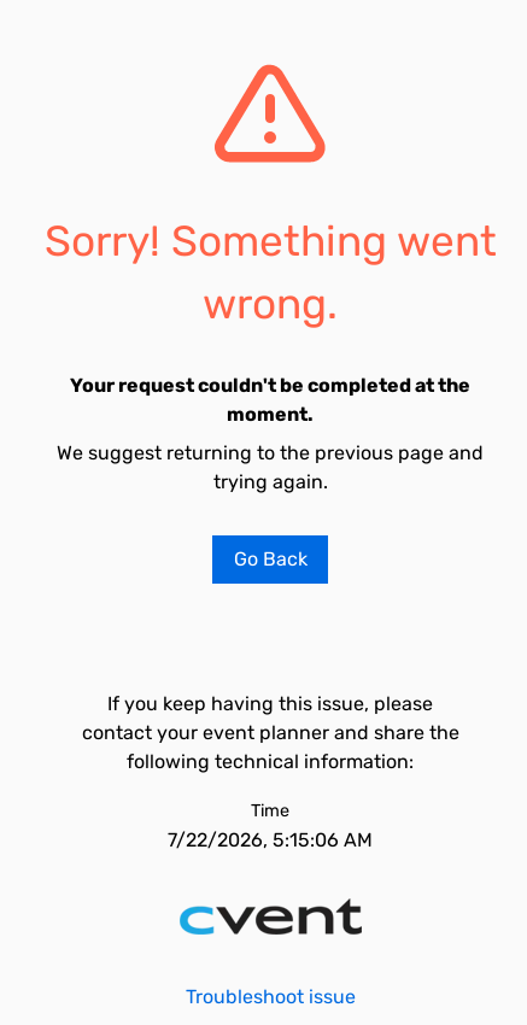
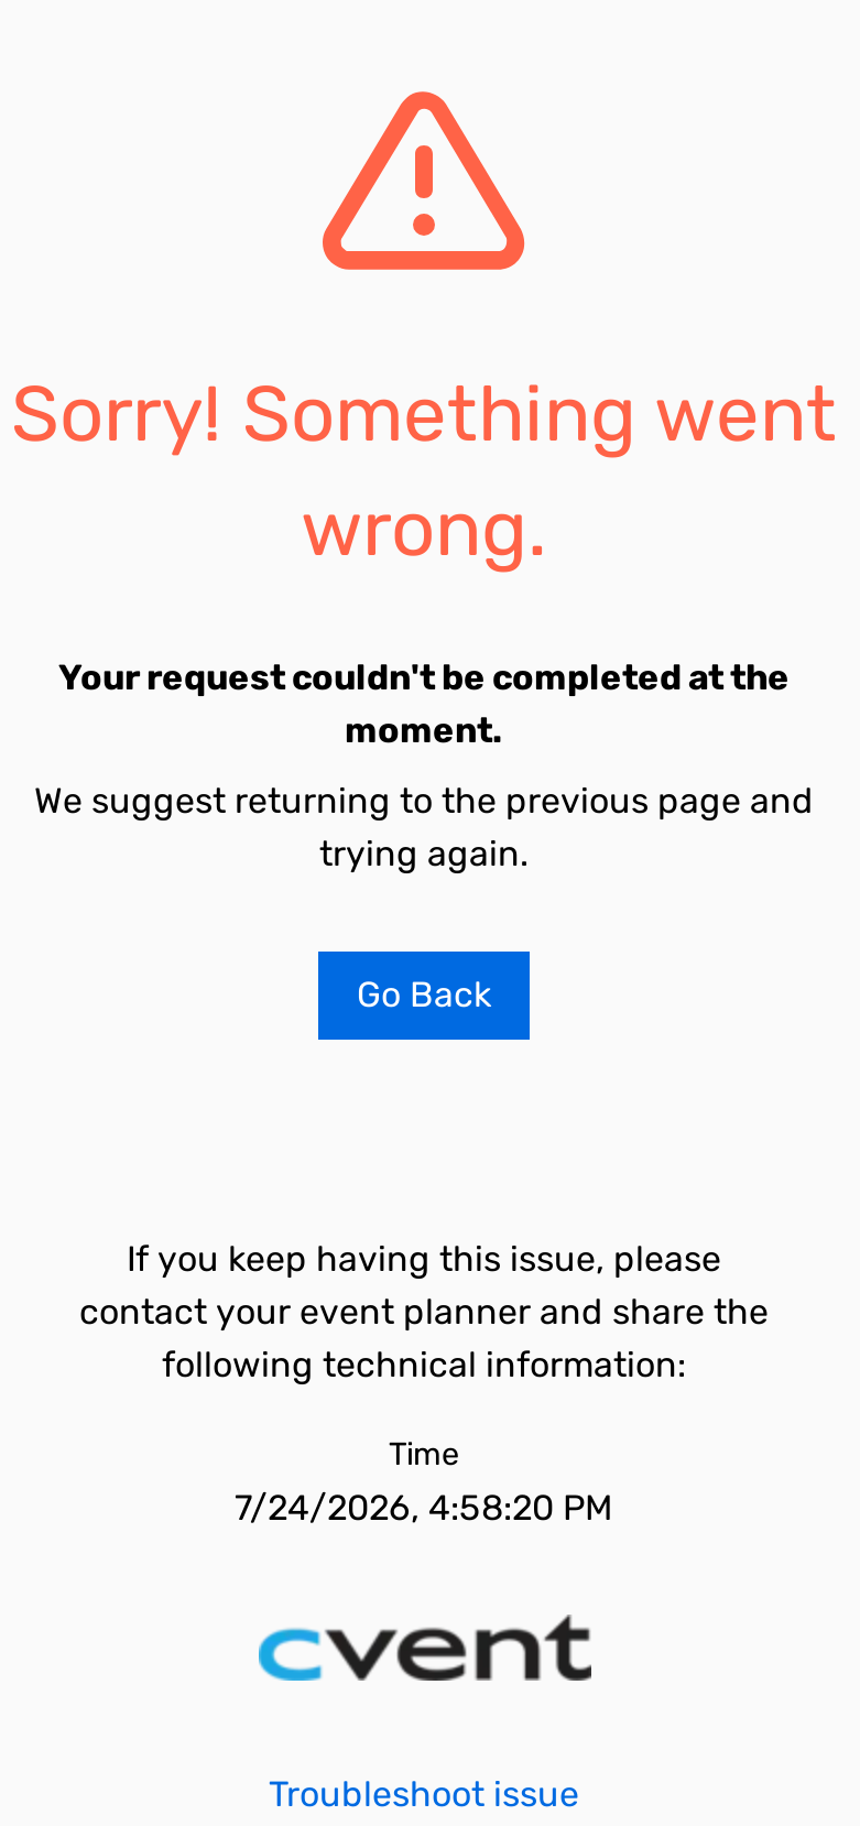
[168,828,373,851] 7/22/2026, 5:15:06 AM -> [235,1487,613,1529] 7/24/2026, 4:58:20 PM

